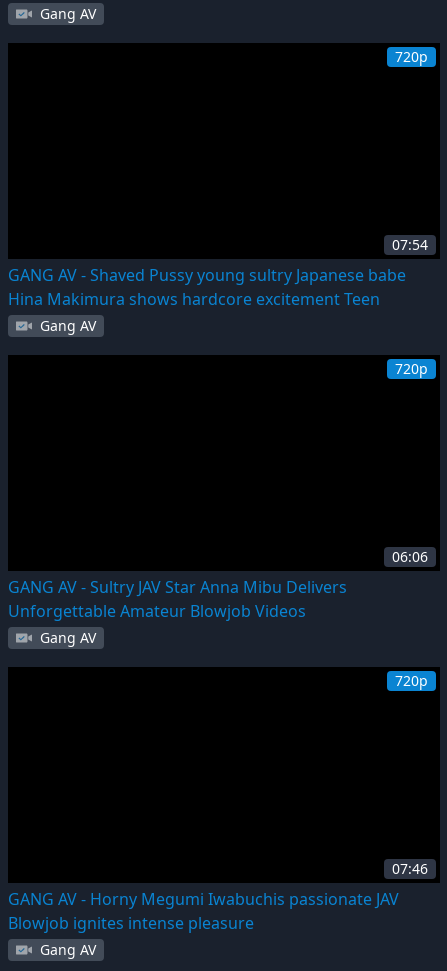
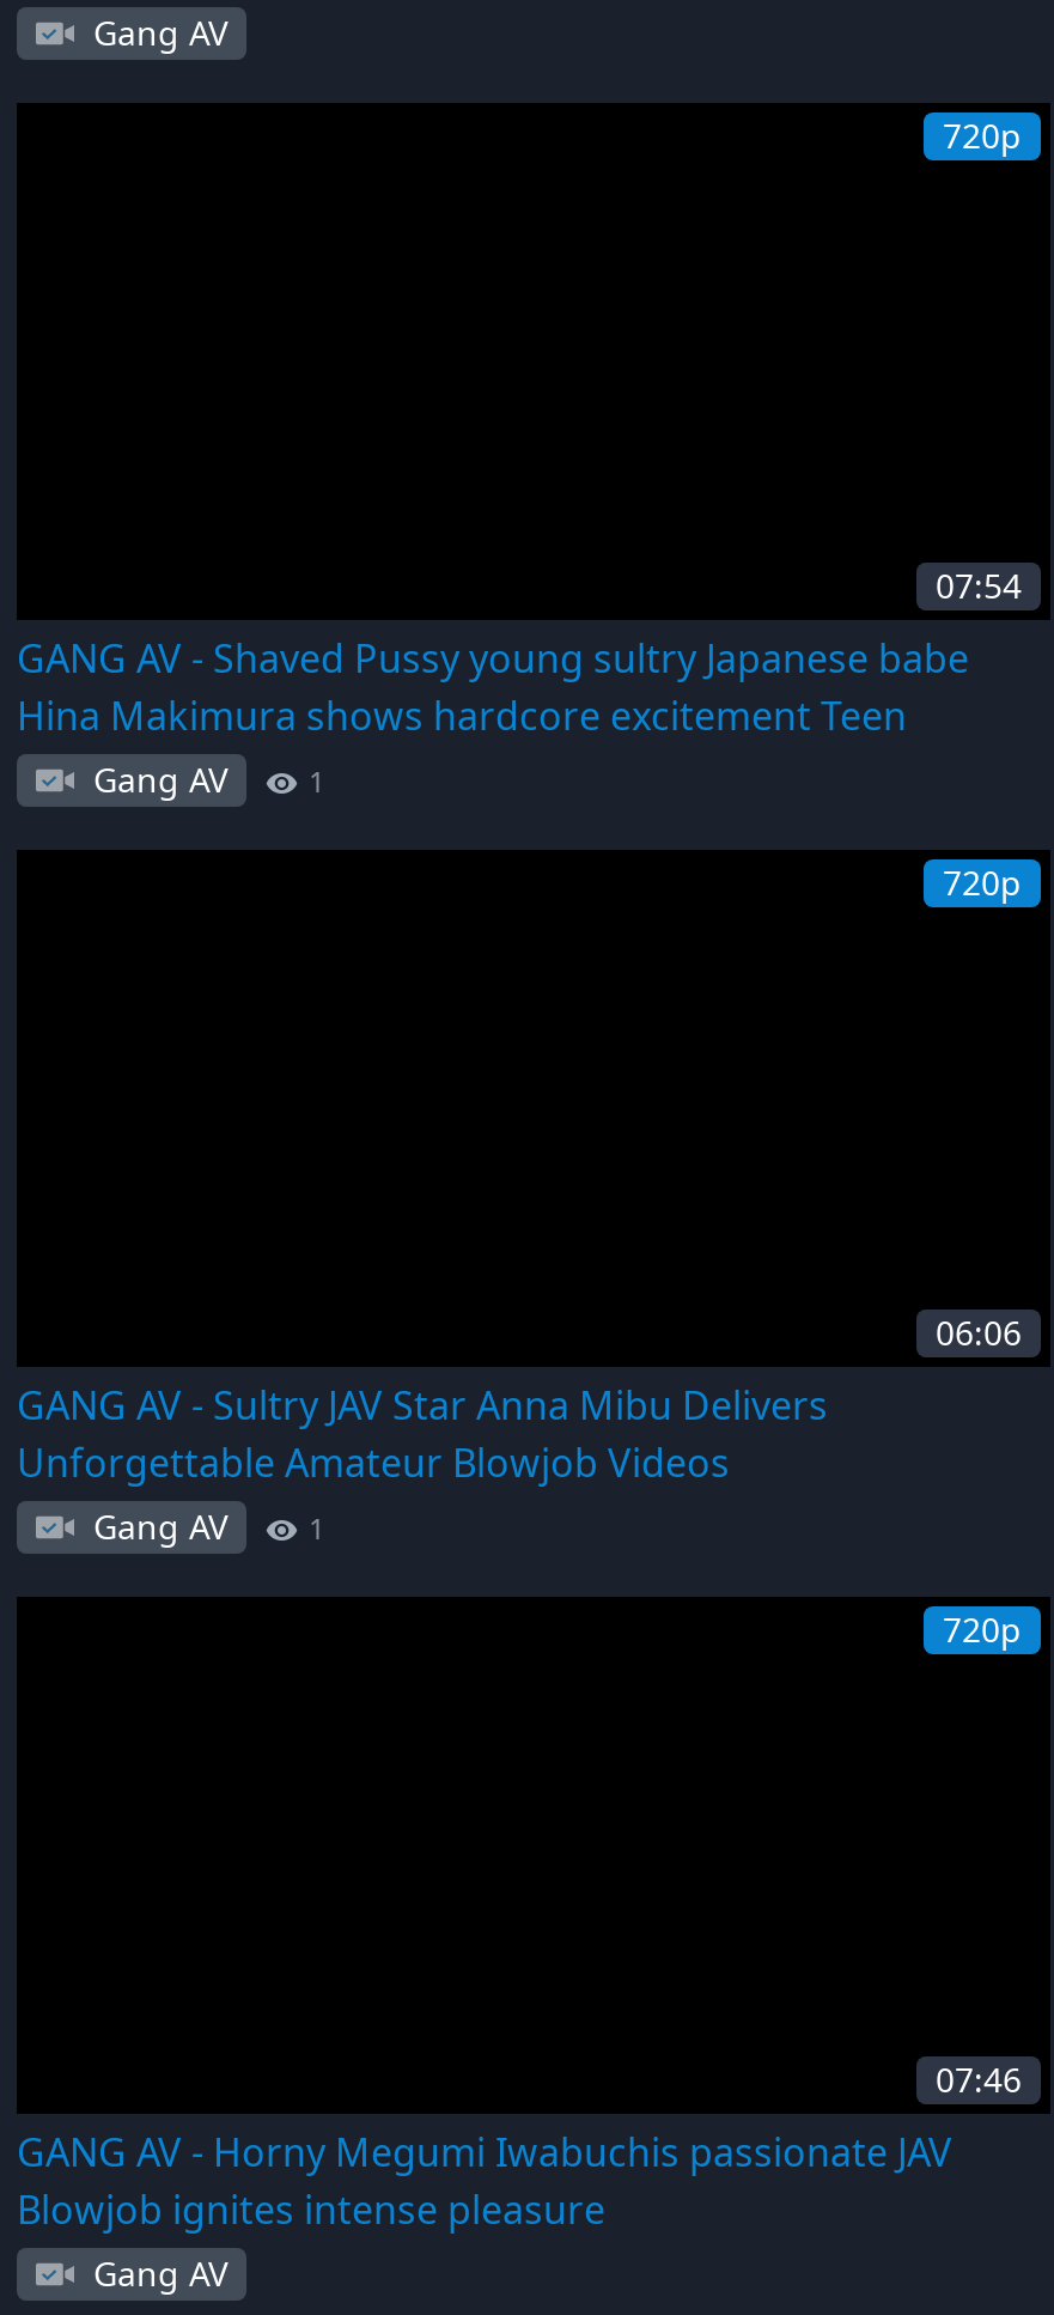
none -> [309,761,325,802] 1
none -> [309,1508,325,1549] 1

